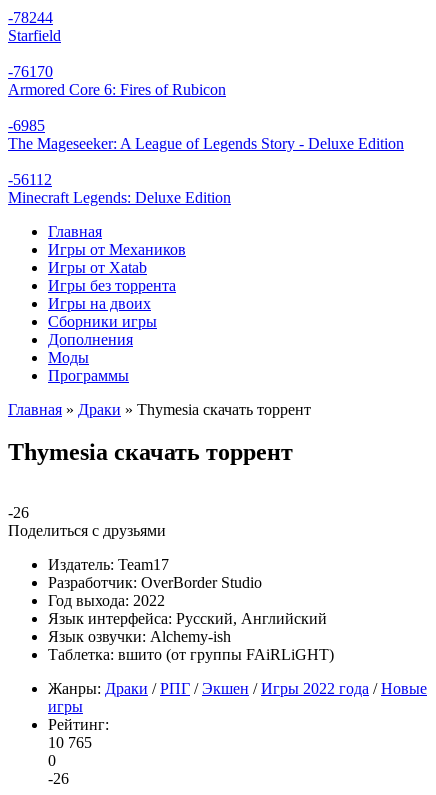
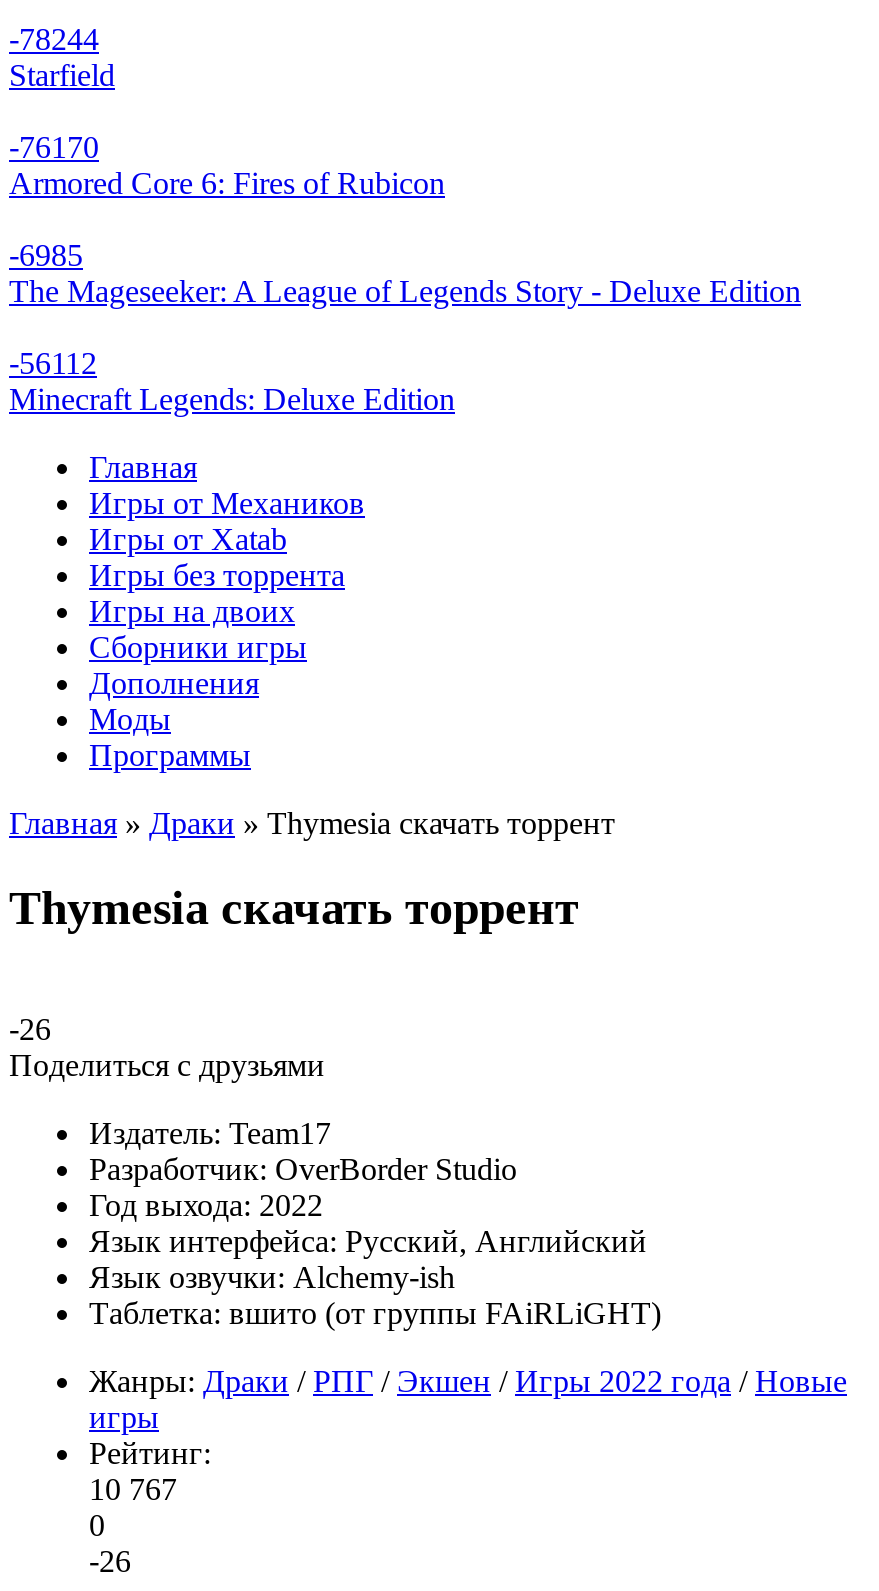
[48,734,92,751] 10 765 -> [89,1472,177,1506] 10 767

